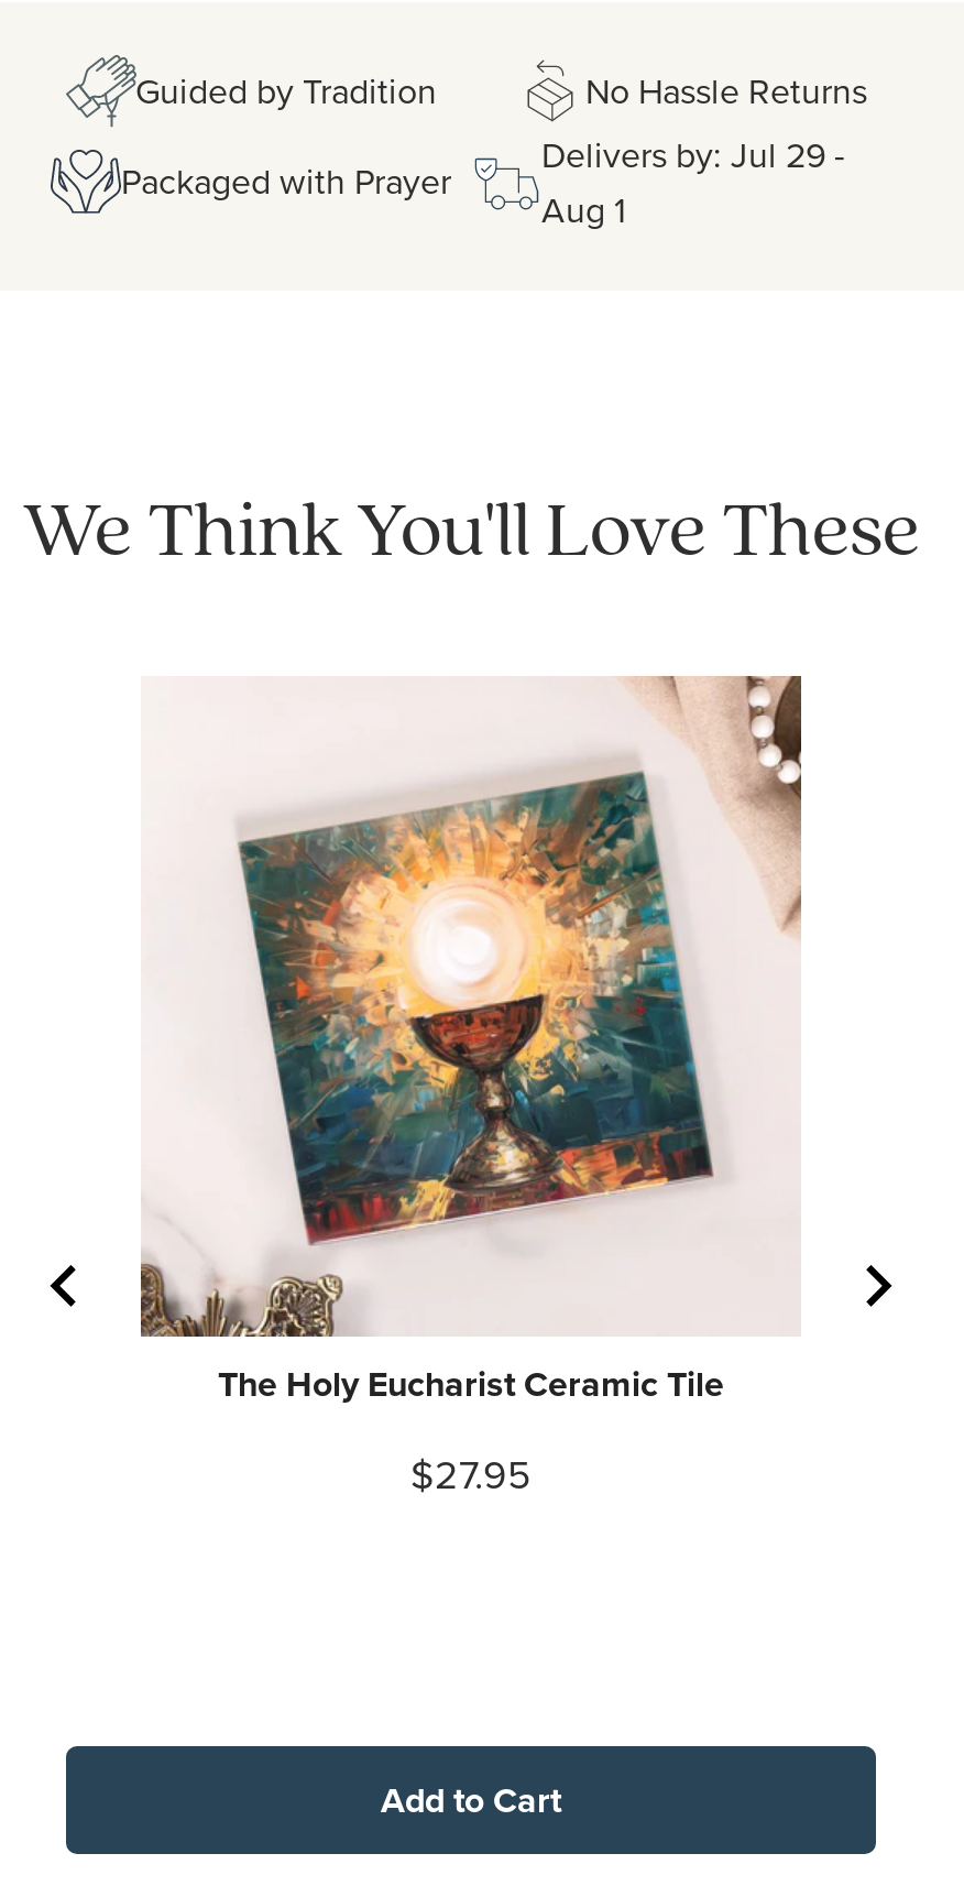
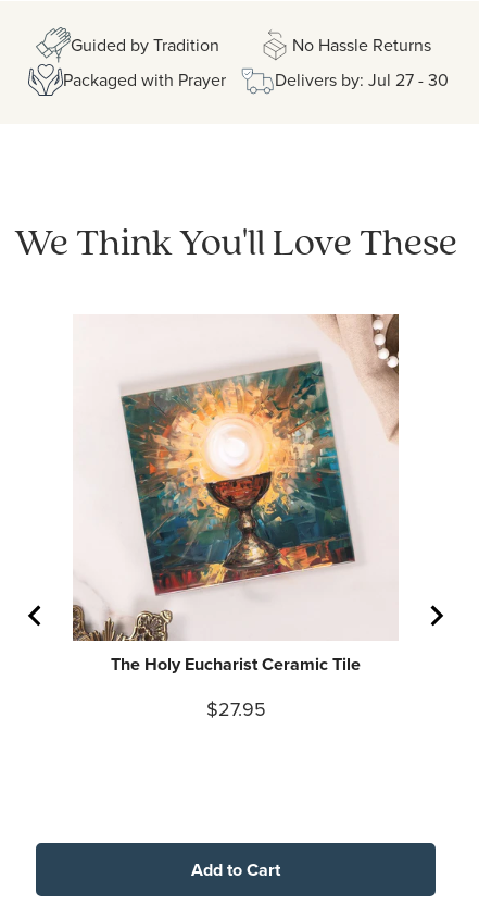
[541,129,845,233] Delivers by: Jul 29 - | Aug 1 -> [275,68,449,92] Delivers by: Jul 27 - 30

